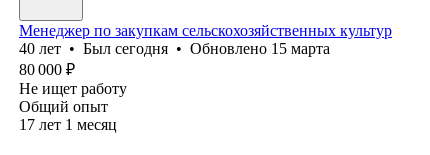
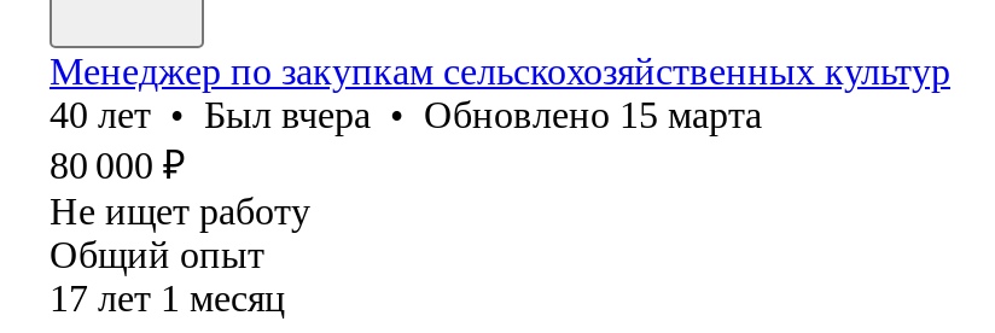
[19,40,330,57] 40 лет • Был сегодня • Обновлено 15 марта -> [50,94,762,135] 40 лет • Был вчера • Обновлено 15 марта

